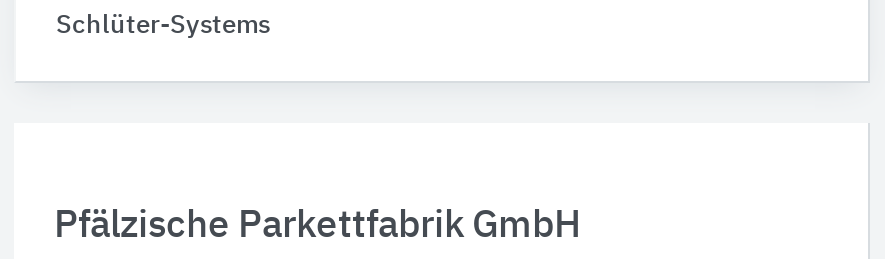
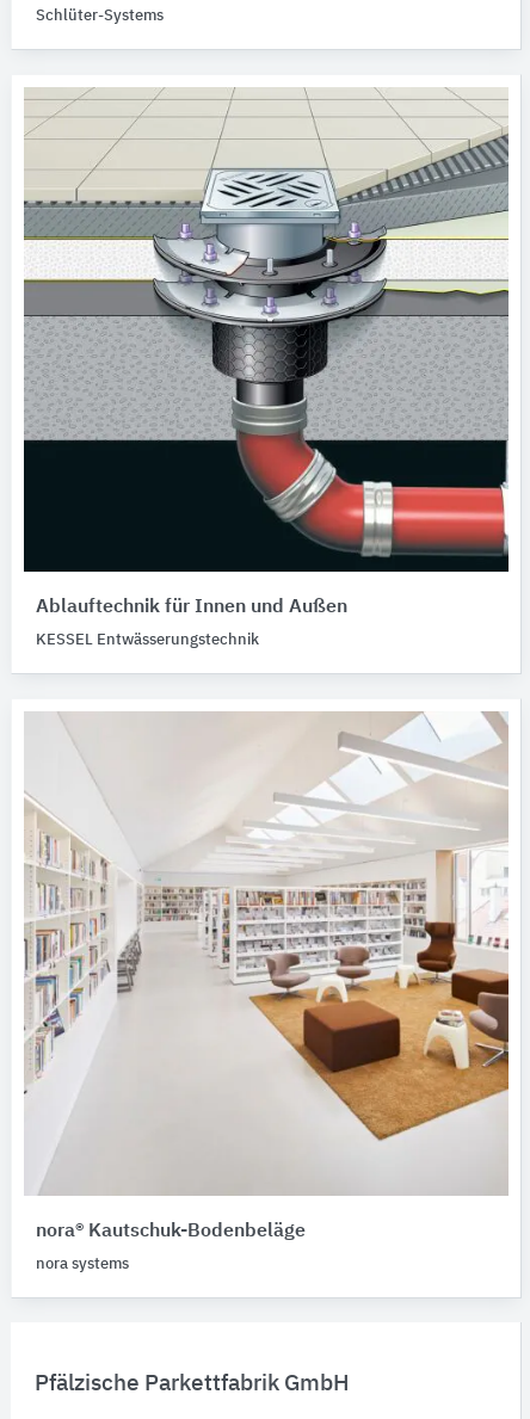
none -> [23,87,510,648] [image] | Ablauftechnik für Innen und Außen | KESSEL Entwässerungstechnik
none -> [23,711,510,1272] [image] | nora® Kautschuk-Bodenbeläge | nora systems

